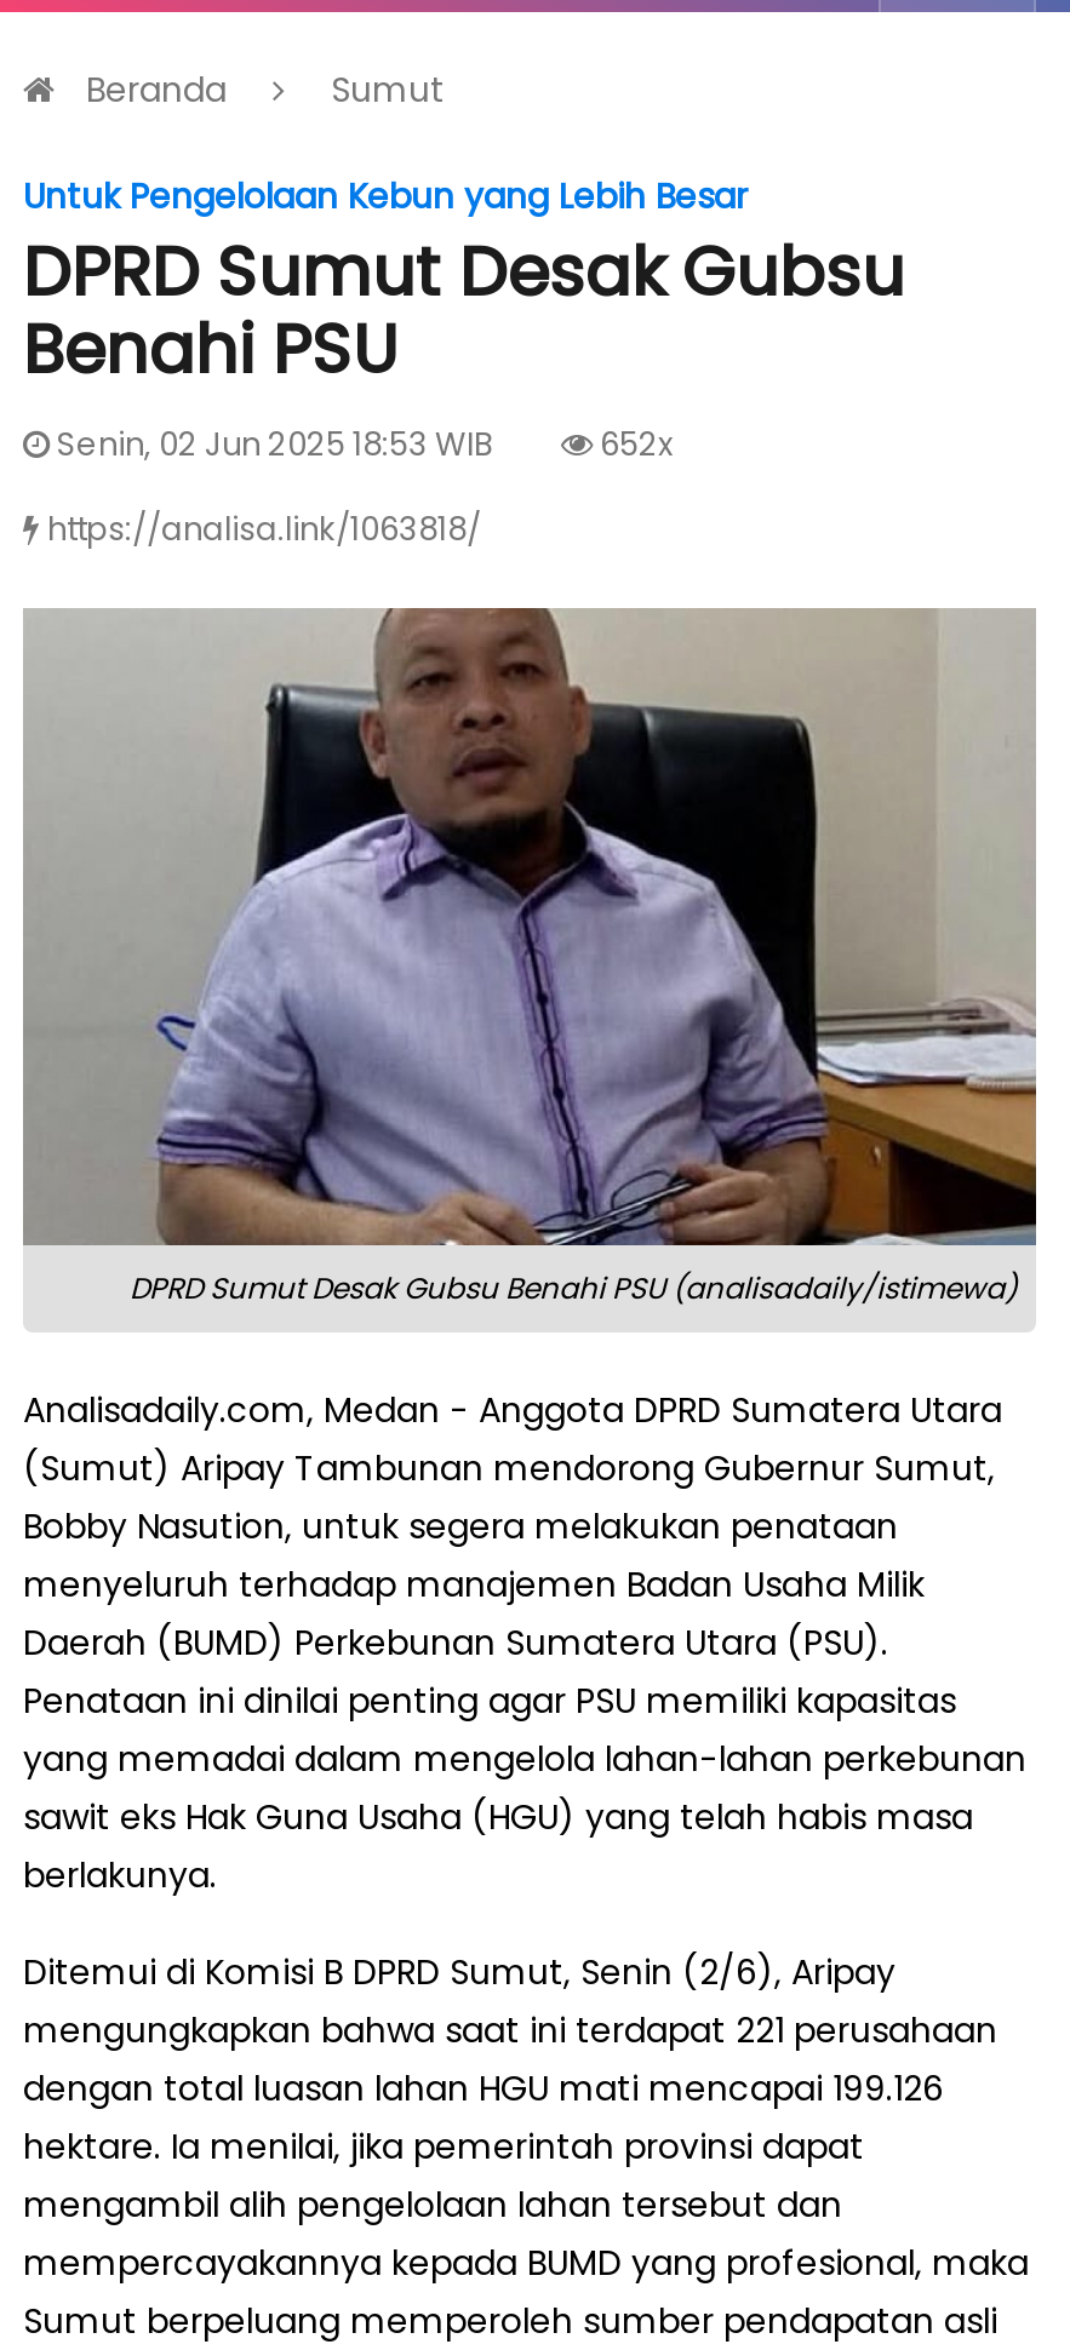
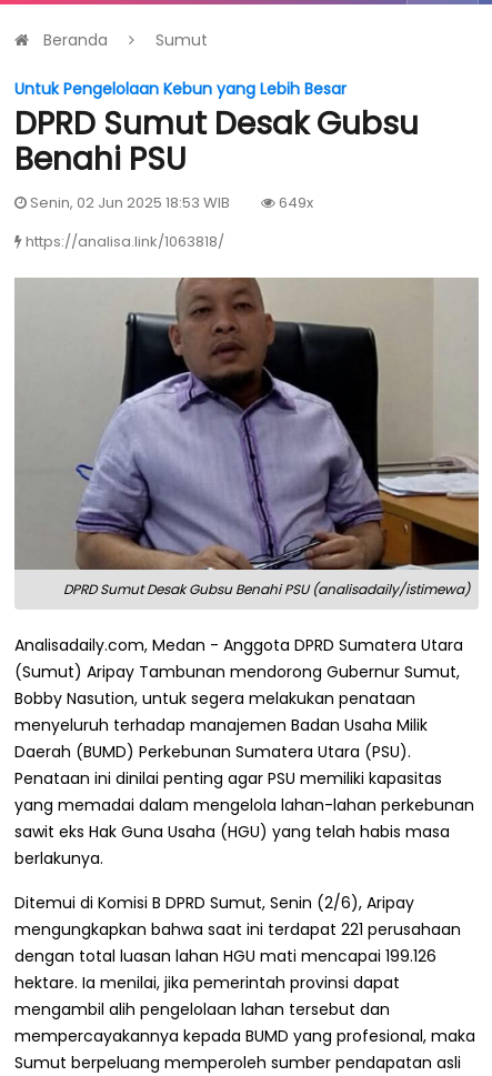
[593,421,673,467] 652x -> [275,192,313,213] 649x

